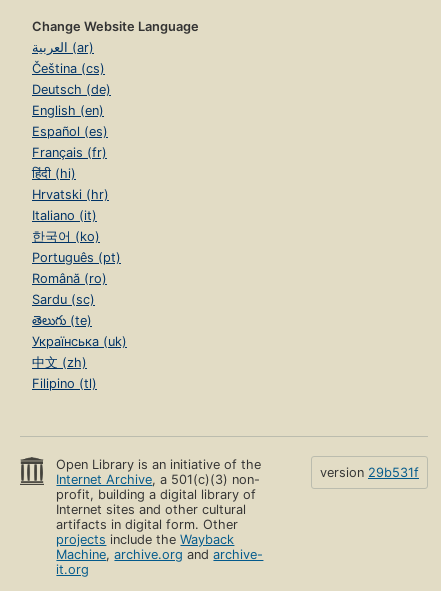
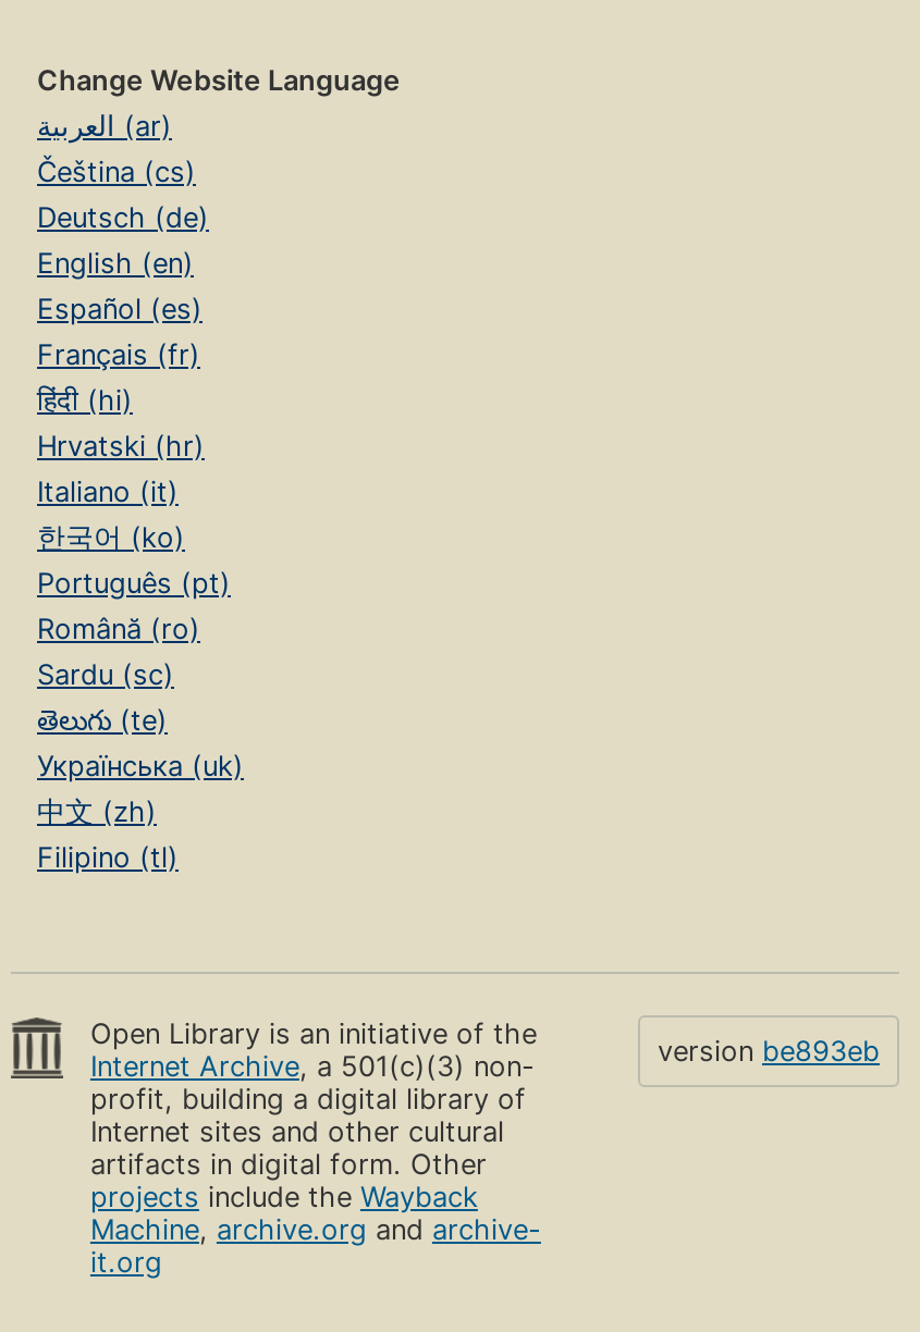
[320,465,419,480] version 29b531f -> [658,1035,880,1068] version be893eb

